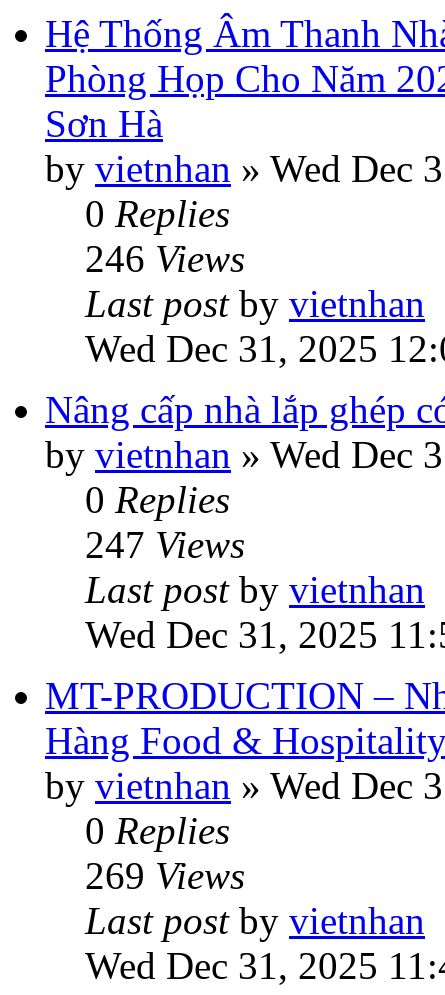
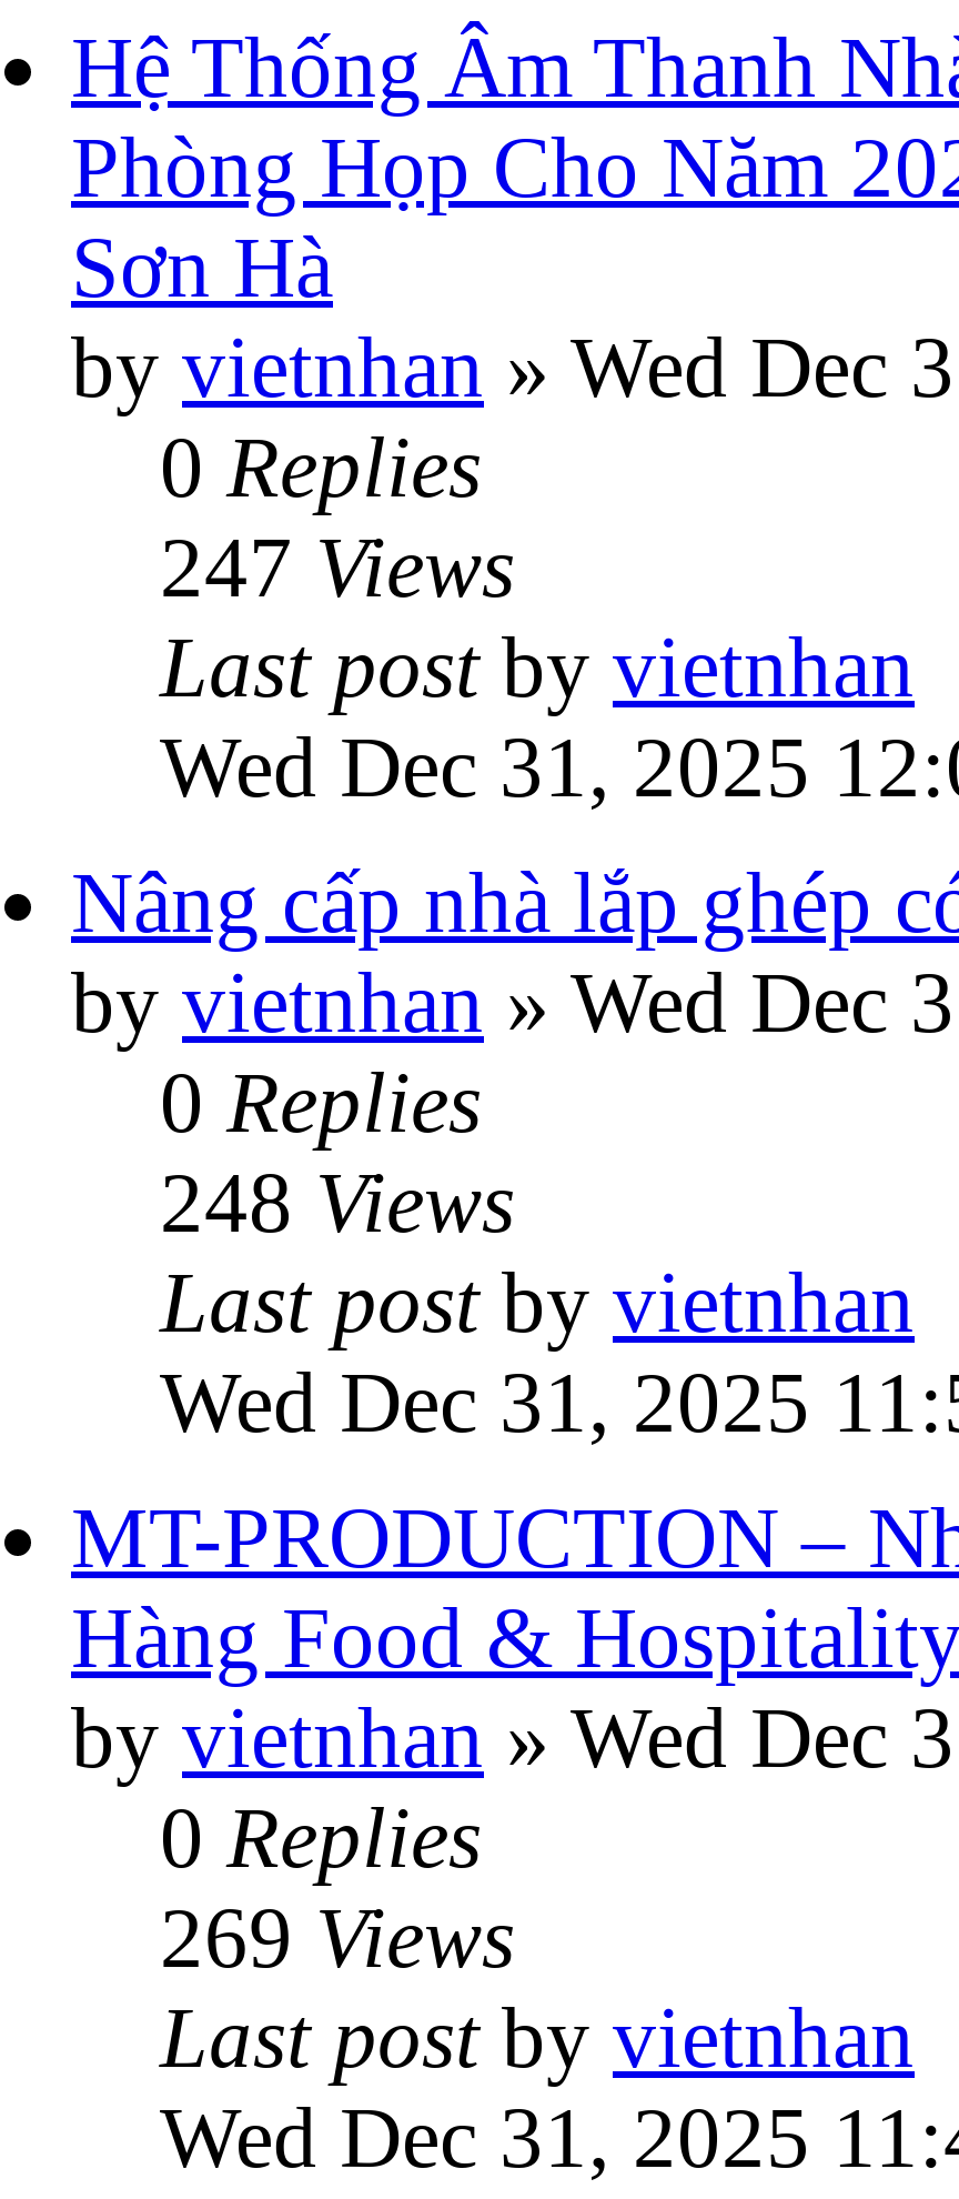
[85,236,245,279] 246 Views -> [160,518,515,613] 247 Views
[85,522,245,565] 247 Views -> [160,1153,515,1248] 248 Views

